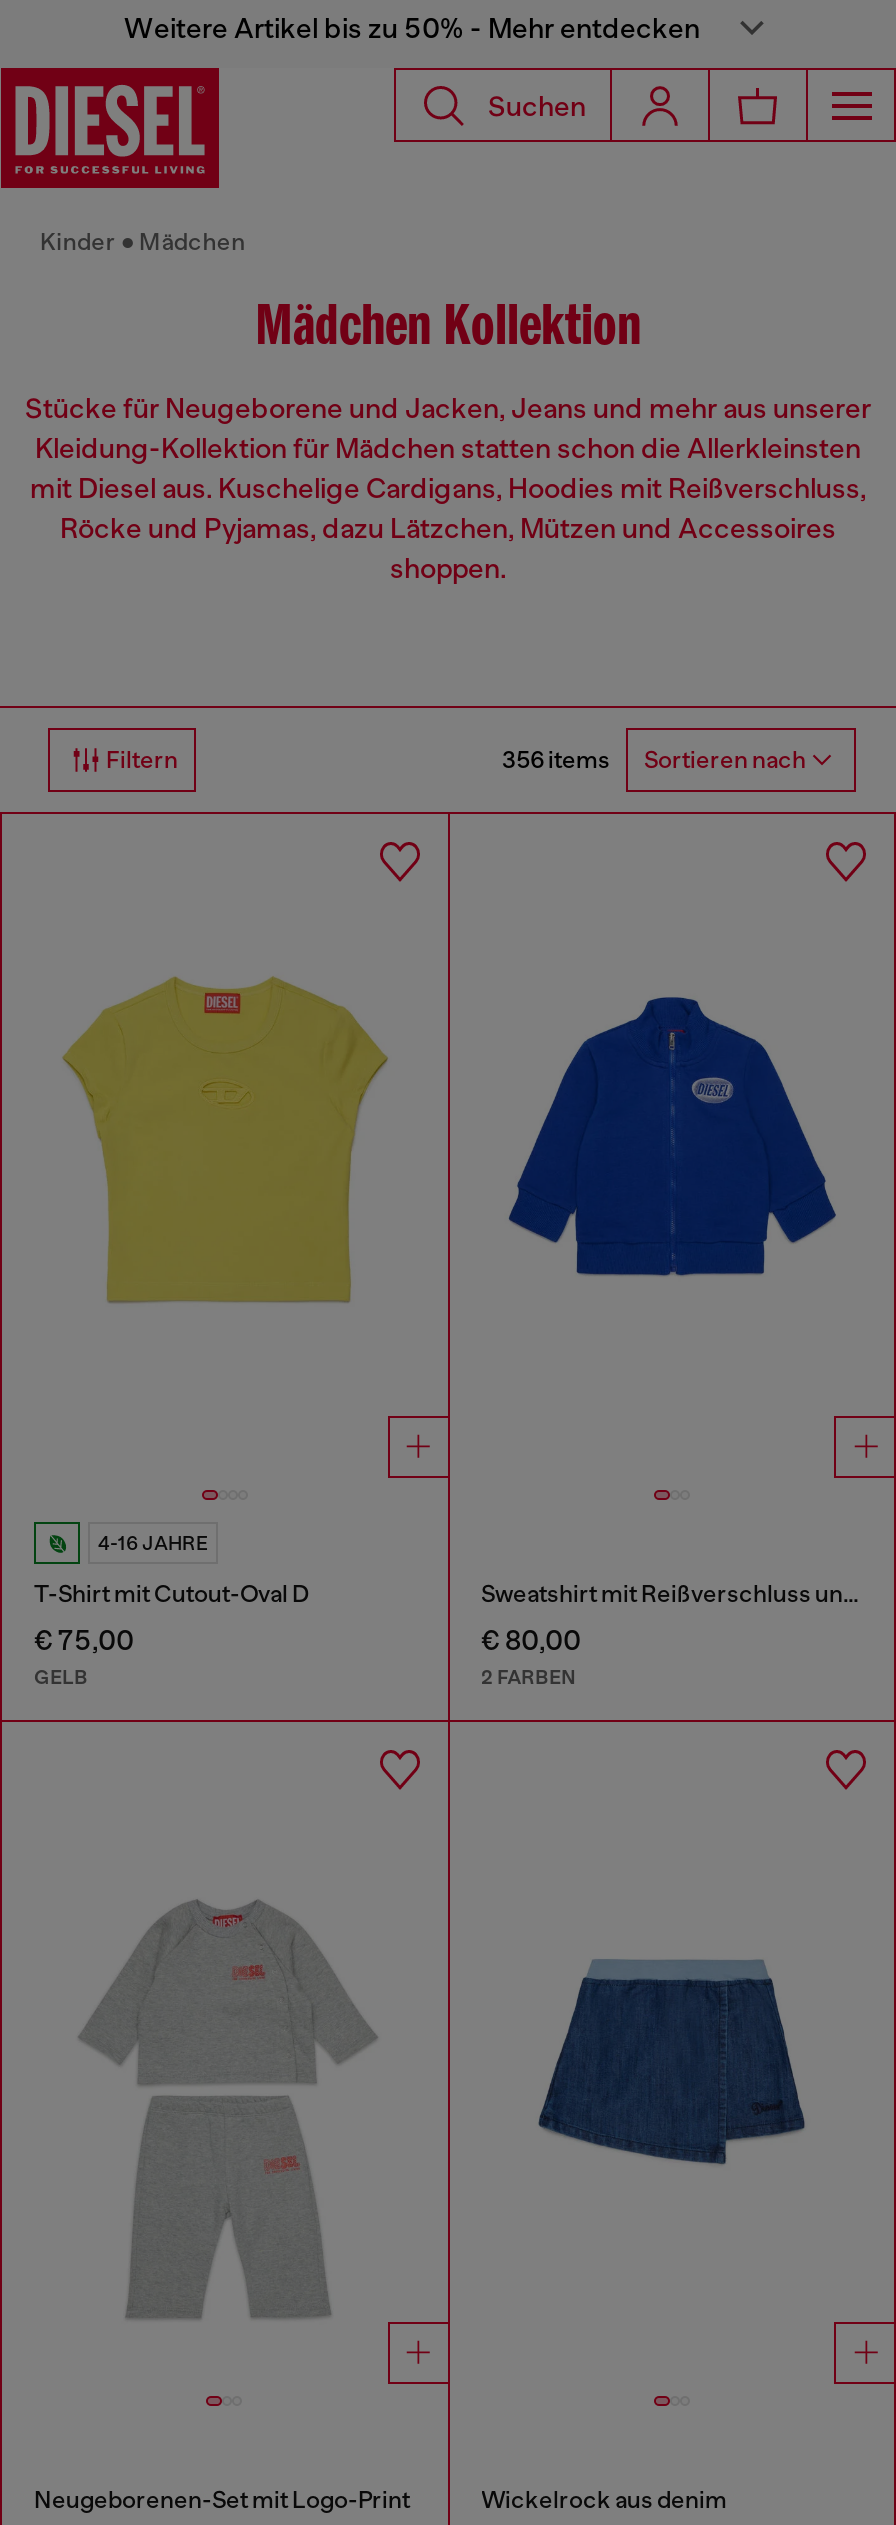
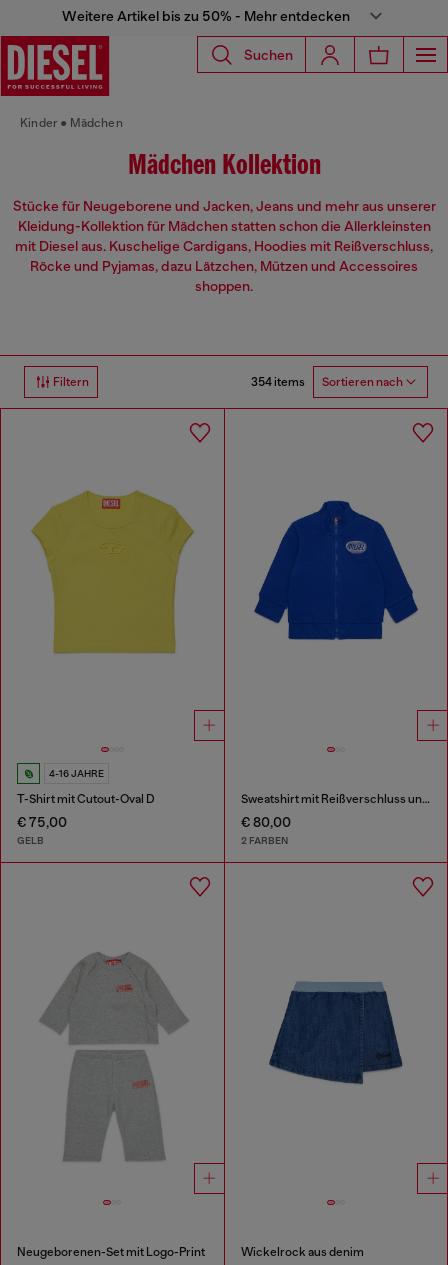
[502,746,806,775] 356 items Sortieren nach -> [251,375,403,389] 354 items Sortieren nach

